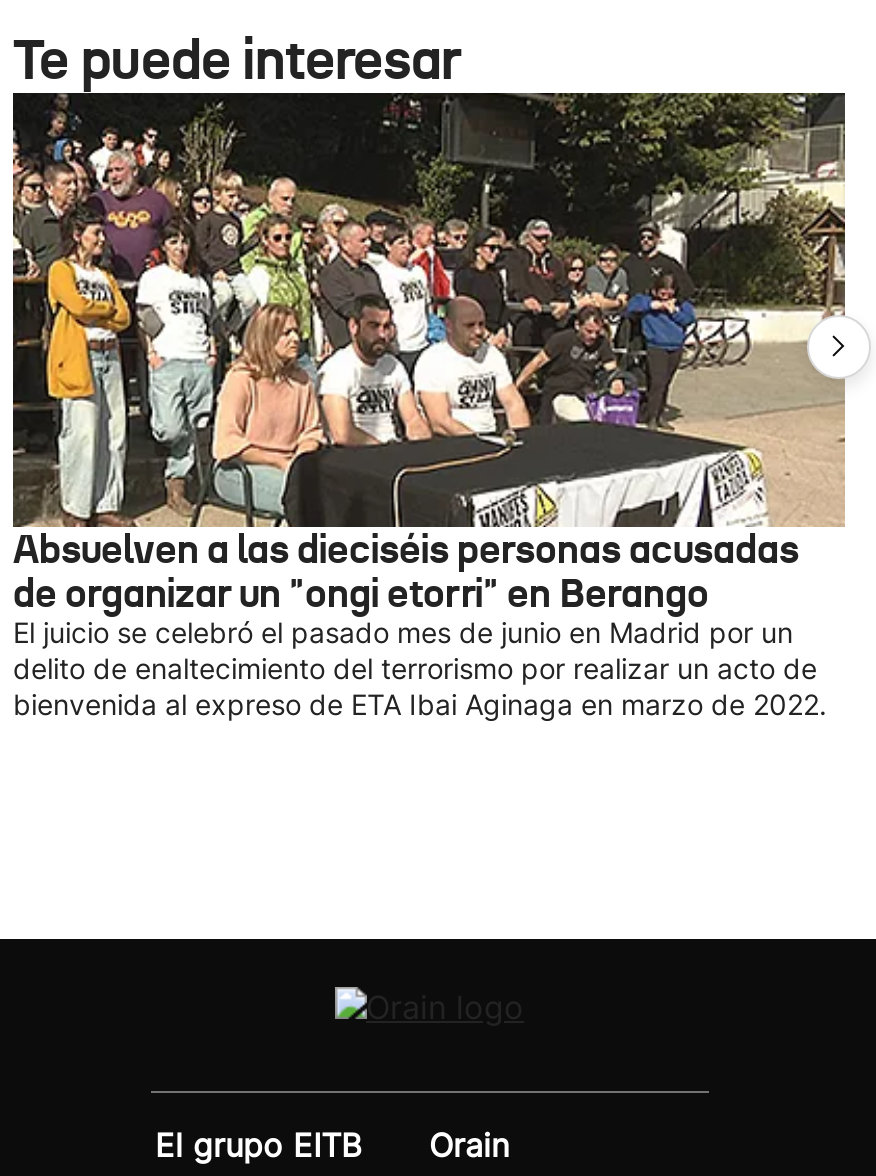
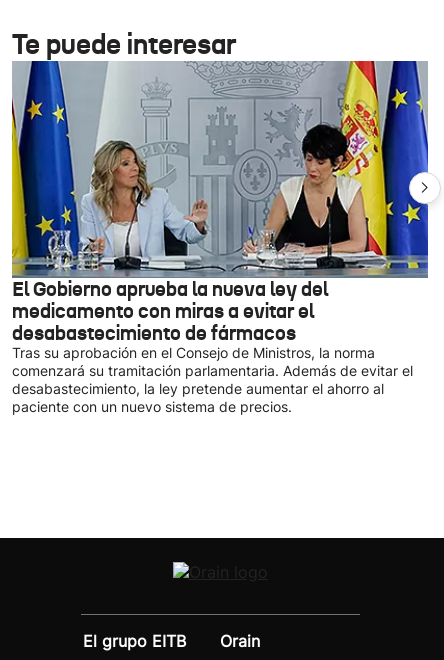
[11,91,847,721] [image] | Absuelven a las dieciséis personas acusadas | de organizar un "ongi etorri" en Berango | El juicio se celebró el pasado mes de junio en Madrid por un | delito de enaltecimiento del terrorismo por realizar un acto de | bienvenida al expreso de ETA Ibai Aginaga en marzo de 2022. -> [11,60,429,415] [image] | El Gobierno aprueba la nueva ley del | medicamento con miras a evitar el | desabastecimiento de fármacos | Tras su aprobación en el Consejo de Ministros, la norma | comenzará su tramitación parlamentaria. Además de evitar el | desabastecimiento, la ley pretende aumentar el ahorro al | paciente con un nuevo sistema de precios.

